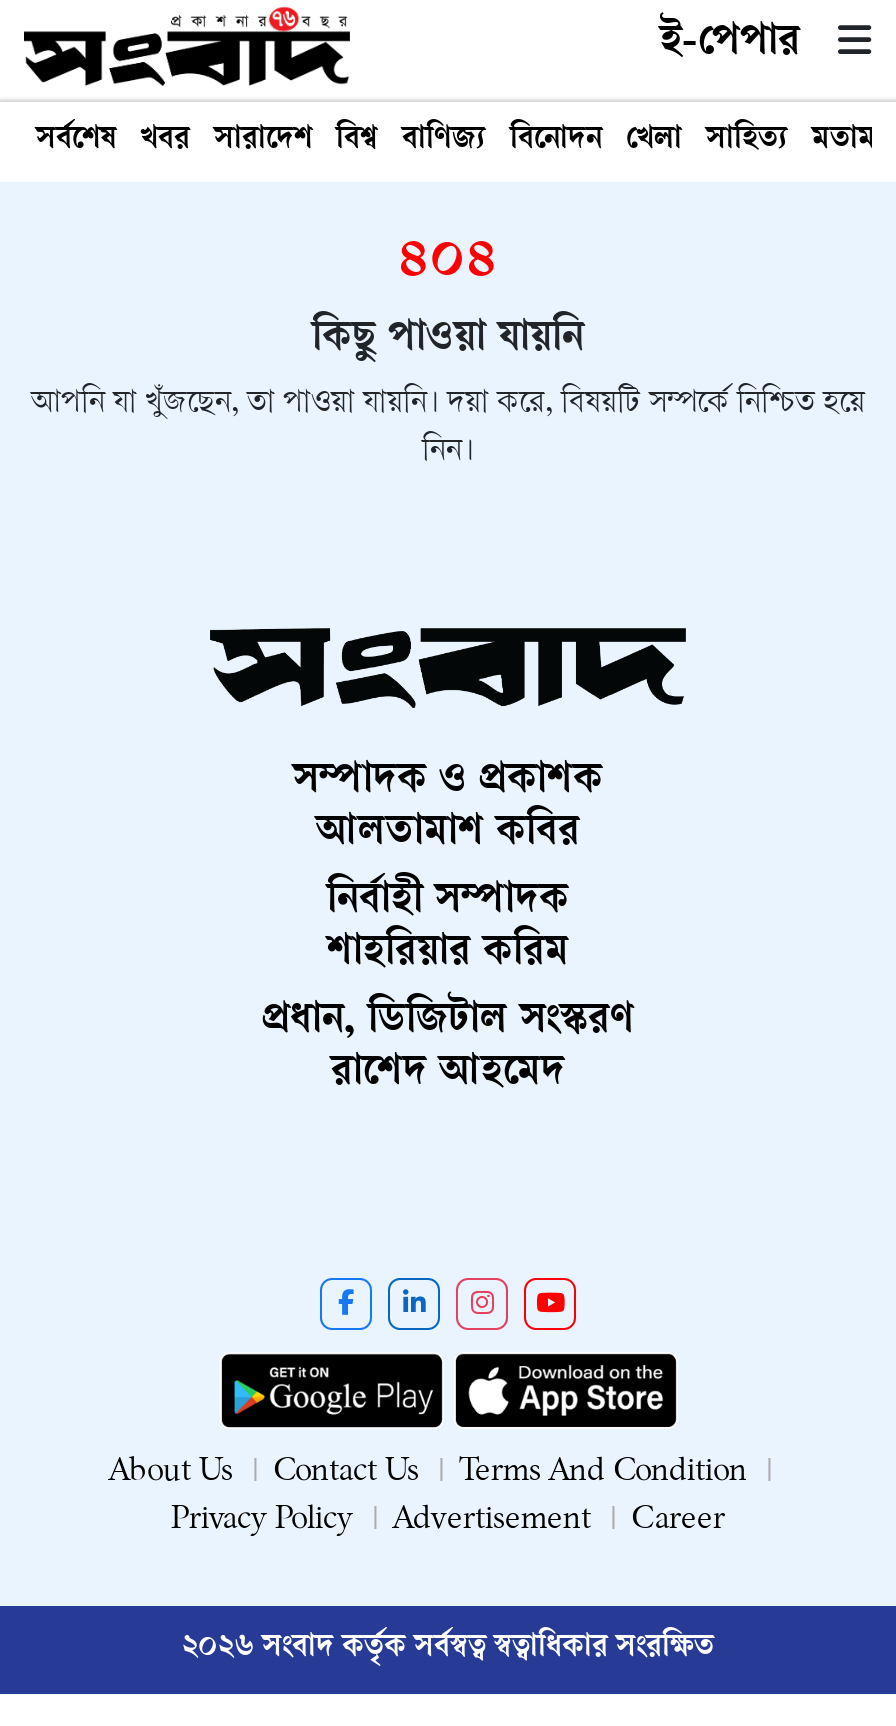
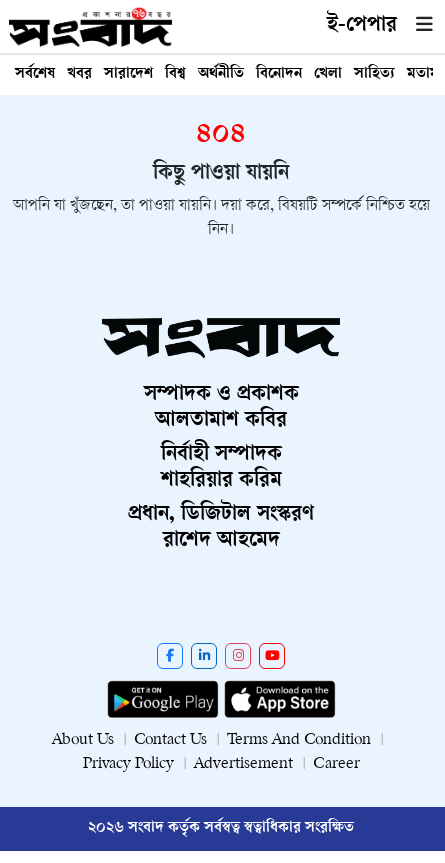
[402,124,486,158] বাণিজ্য -> [198,66,244,83] অর্থনীতি

